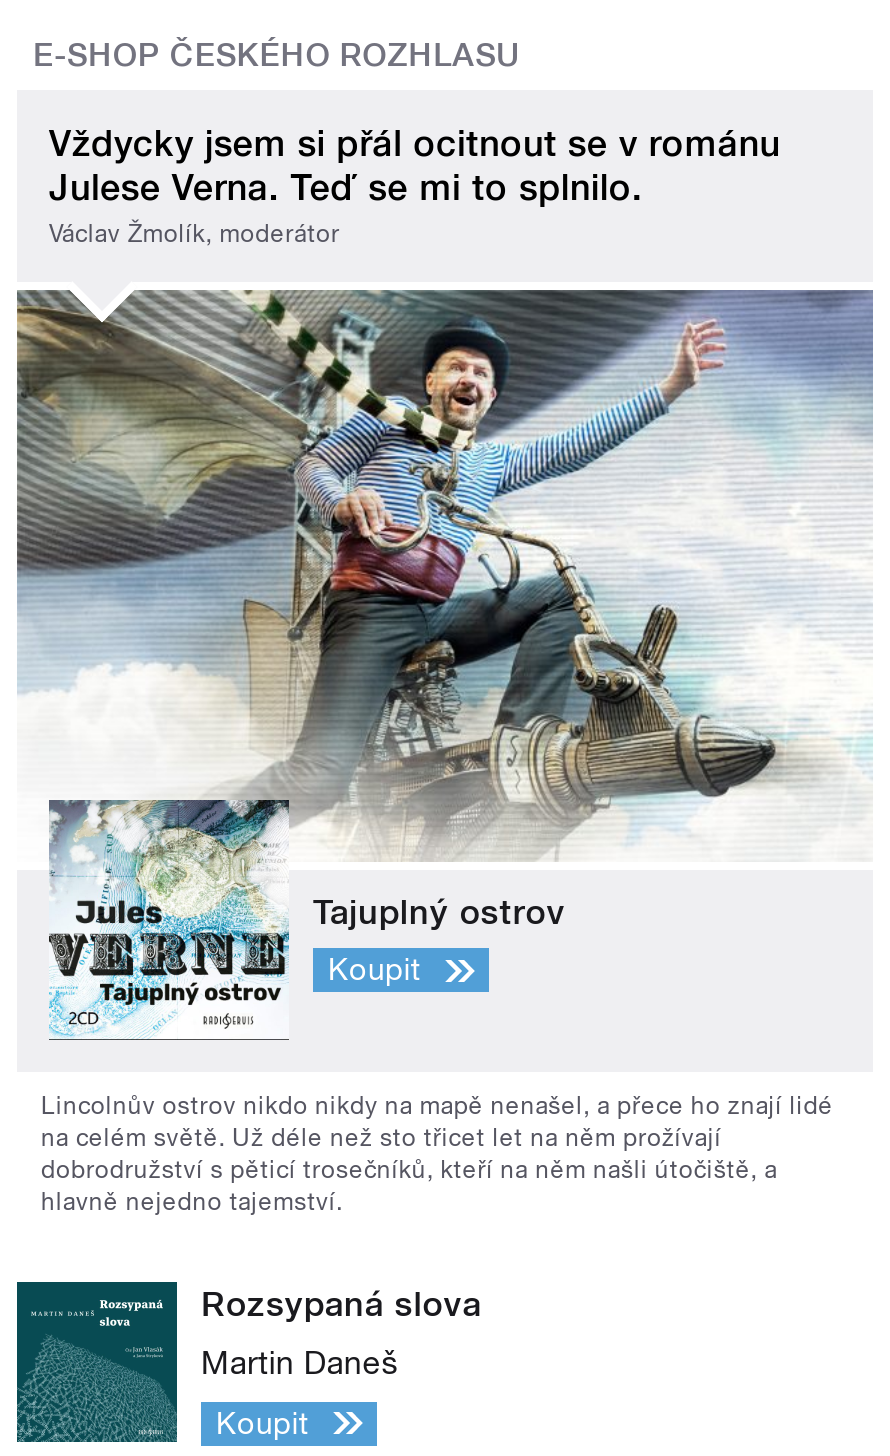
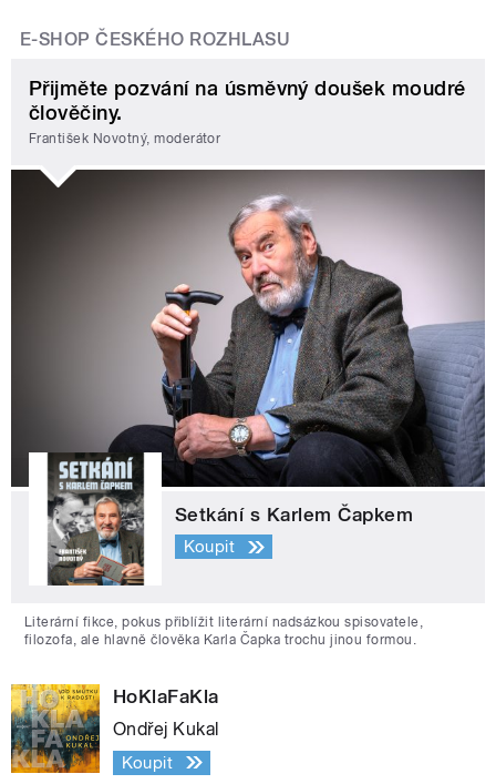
[49,122,780,249] Vždycky jsem si přál ocitnout se v románu | Julese Verna. Teď se mi to splnilo. | Václav Žmolík, moderátor -> [29,76,466,147] Přijměte pozvání na úsměvný doušek moudré | člověčiny. | František Novotný, moderátor
[15,290,873,1040] [image] | Tajuplný ostrov -> [10,169,486,570] [image] | Setkání s Karlem Čapkem
[41,1092,833,1216] Lincolnův ostrov nikdo nikdy na mapě nenašel, a přece ho znají lidé | na celém světě. Už déle než sto třicet let na něm prožívají | dobrodružství s pěticí trosečníků, kteří na něm našli útočiště, a | hlavně nejedno tajemství. -> [24,614,423,647] Literární fikce, pokus přiblížit literární nadsázkou spisovatele, | filozofa, ale hlavně člověka Karla Čapka trochu jinou formou.
[15,1280,481,1444] [image] | Rozsypaná slova -> [10,685,219,774] [image] | HoKlaFaKla
[201,1344,399,1382] Martin Daneš -> [113,718,219,740] Ondřej Kukal

